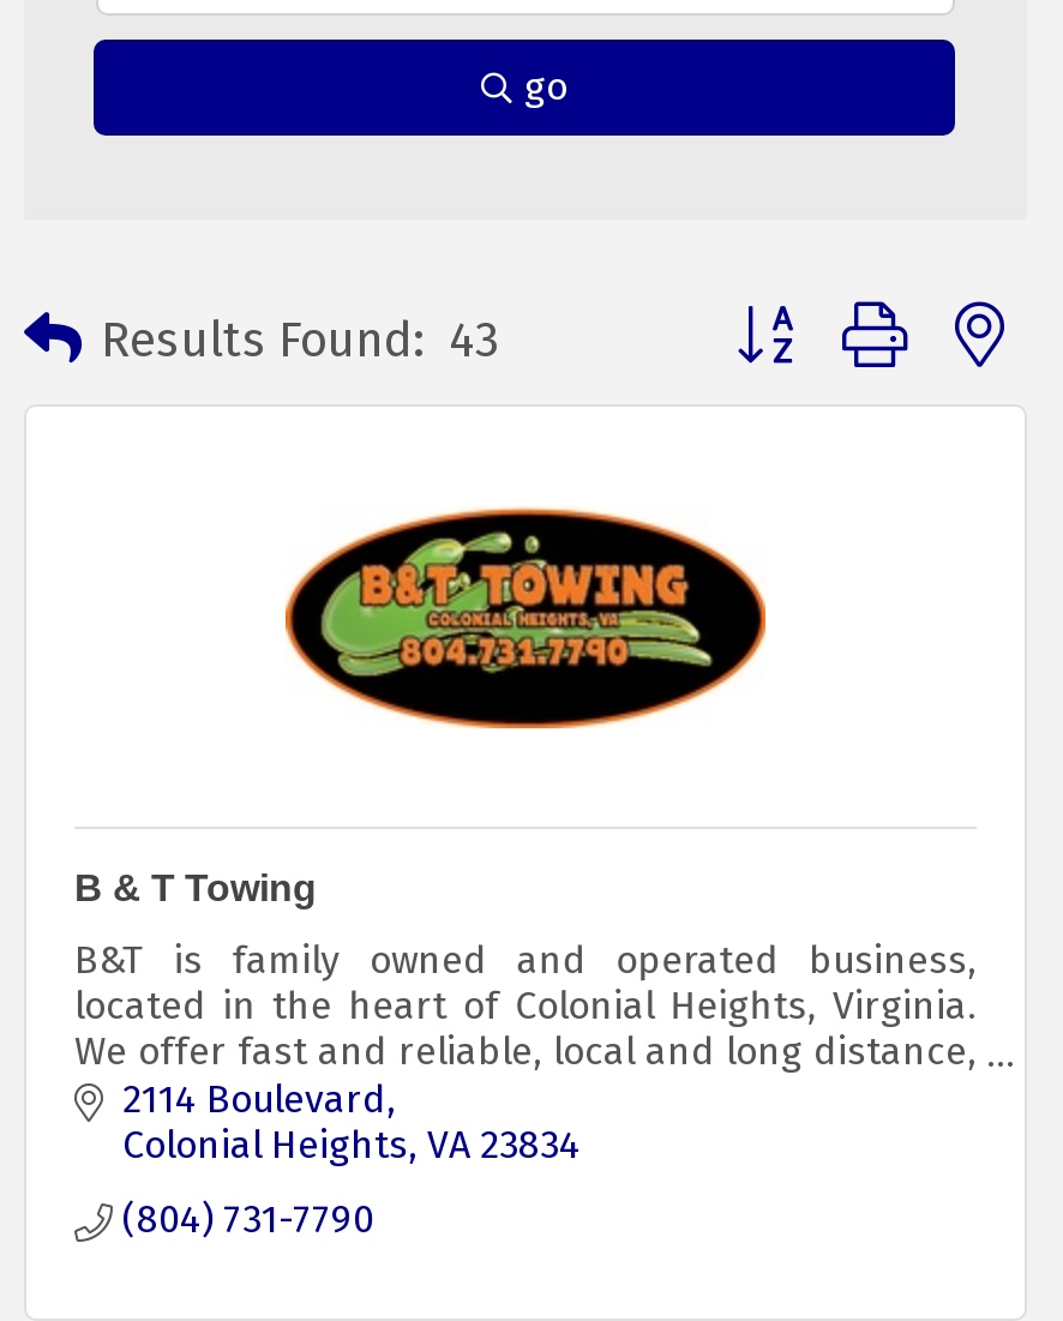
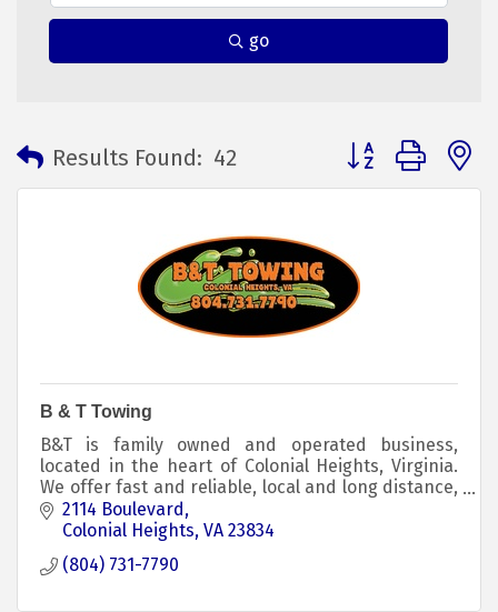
[101,310,499,367] Results Found: 43 -> [52,144,237,170] Results Found: 42

